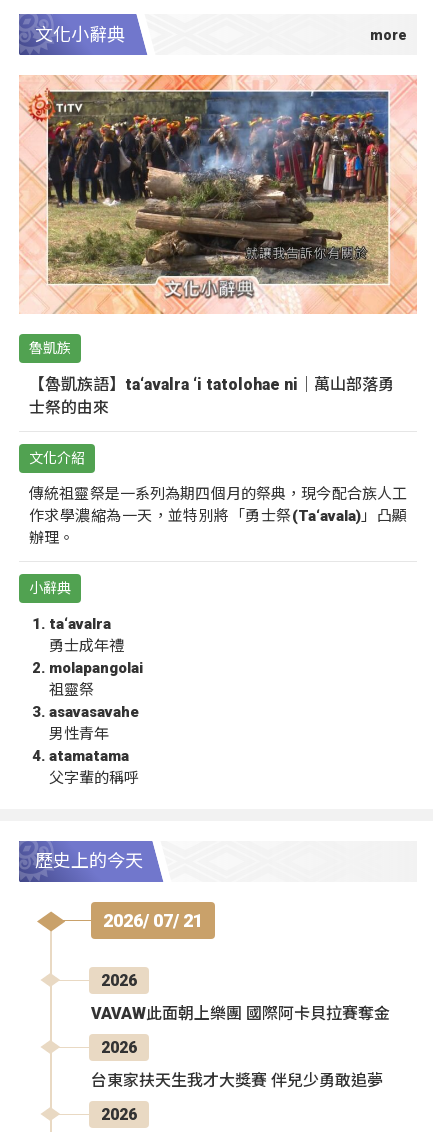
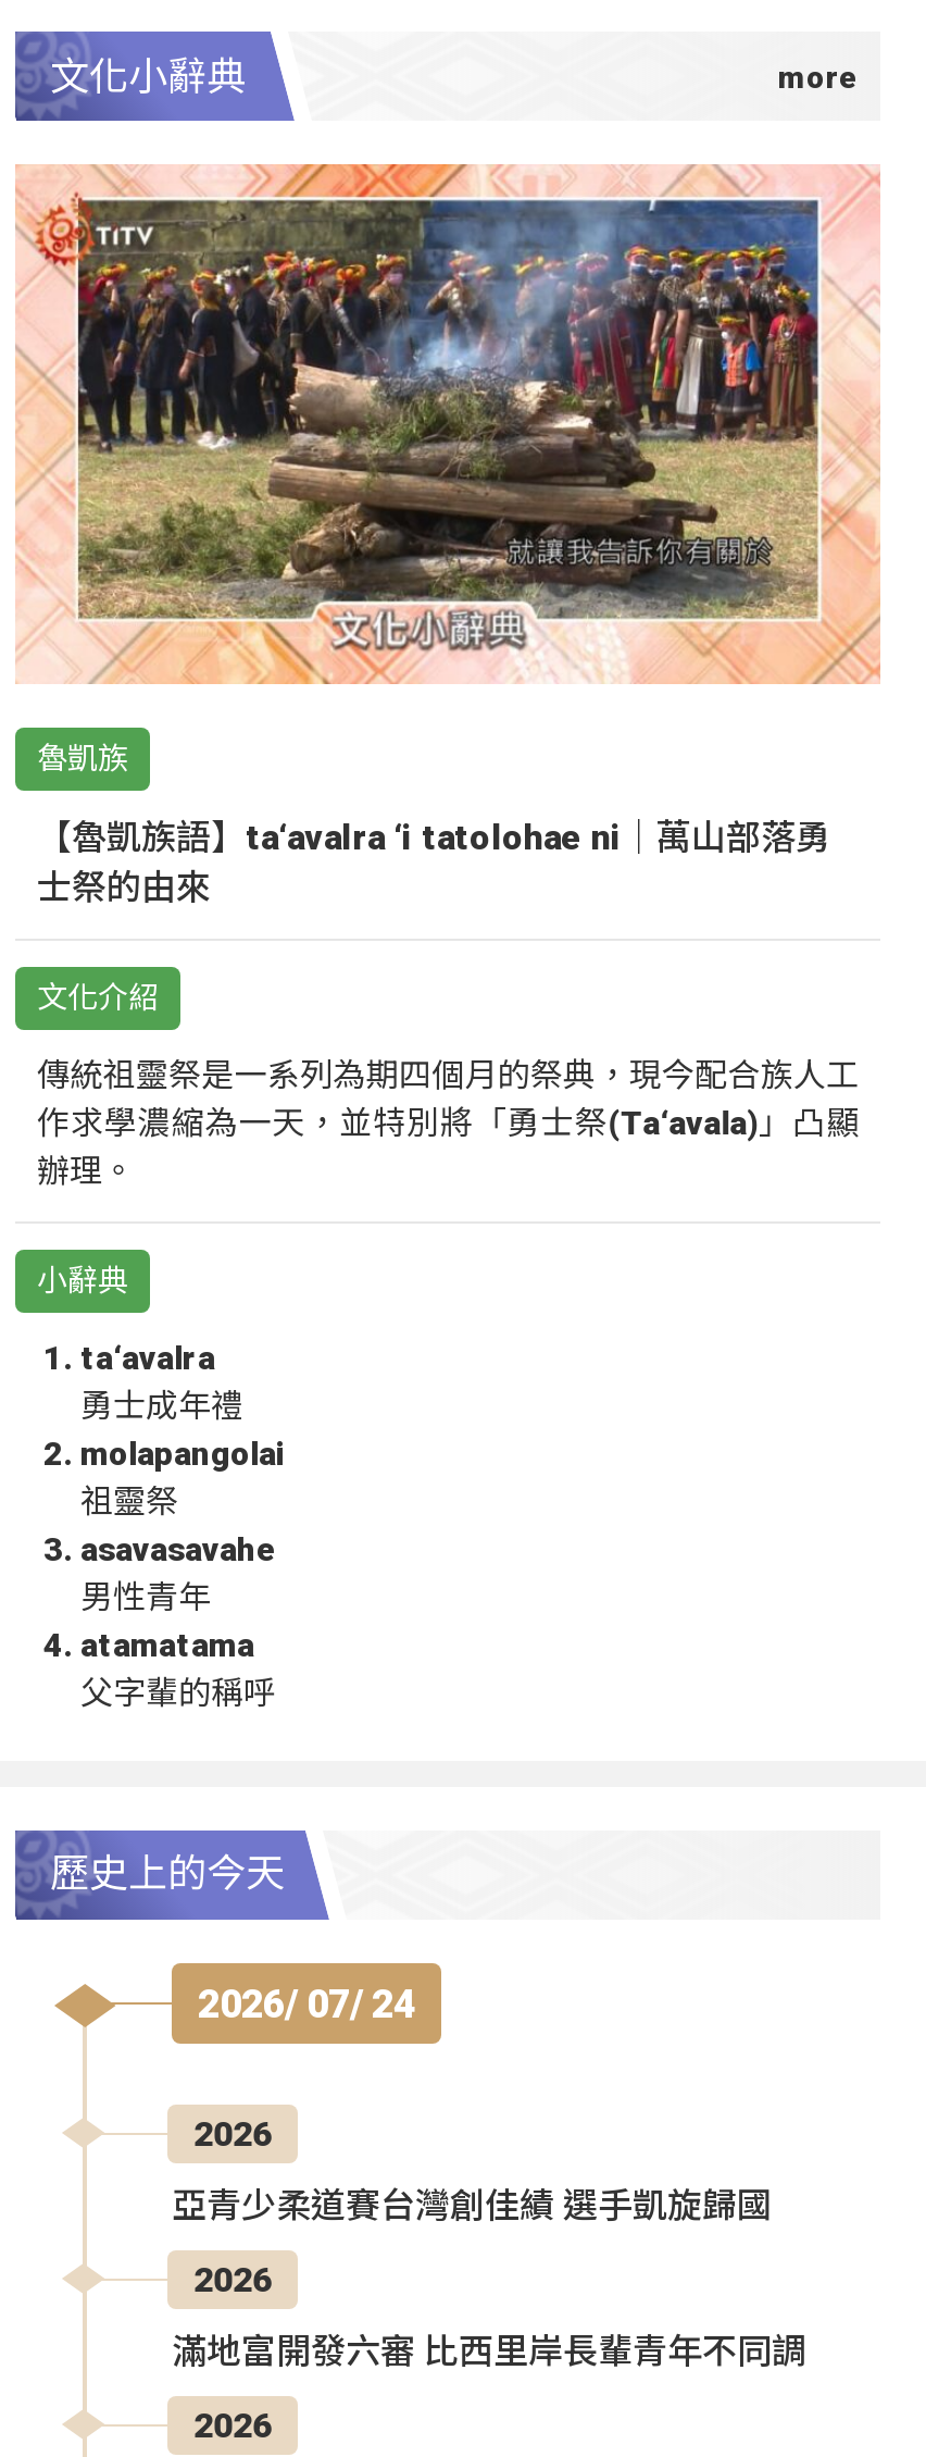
[103,910,203,931] 2026/ 07/ 21 -> [198,1980,415,2026] 2026/ 07/ 24
[91,1004,390,1023] VAVAW此面朝上樂團 國際阿卡貝拉賽奪金 -> [172,2185,772,2226] 亞青少柔道賽台灣創佳績 選手凱旋歸國
[91,1071,383,1090] 台東家扶天生我才大獎賽 伴兒少勇敢追夢 -> [172,2330,806,2372] 滿地富開發六審 比西里岸長輩青年不同調

